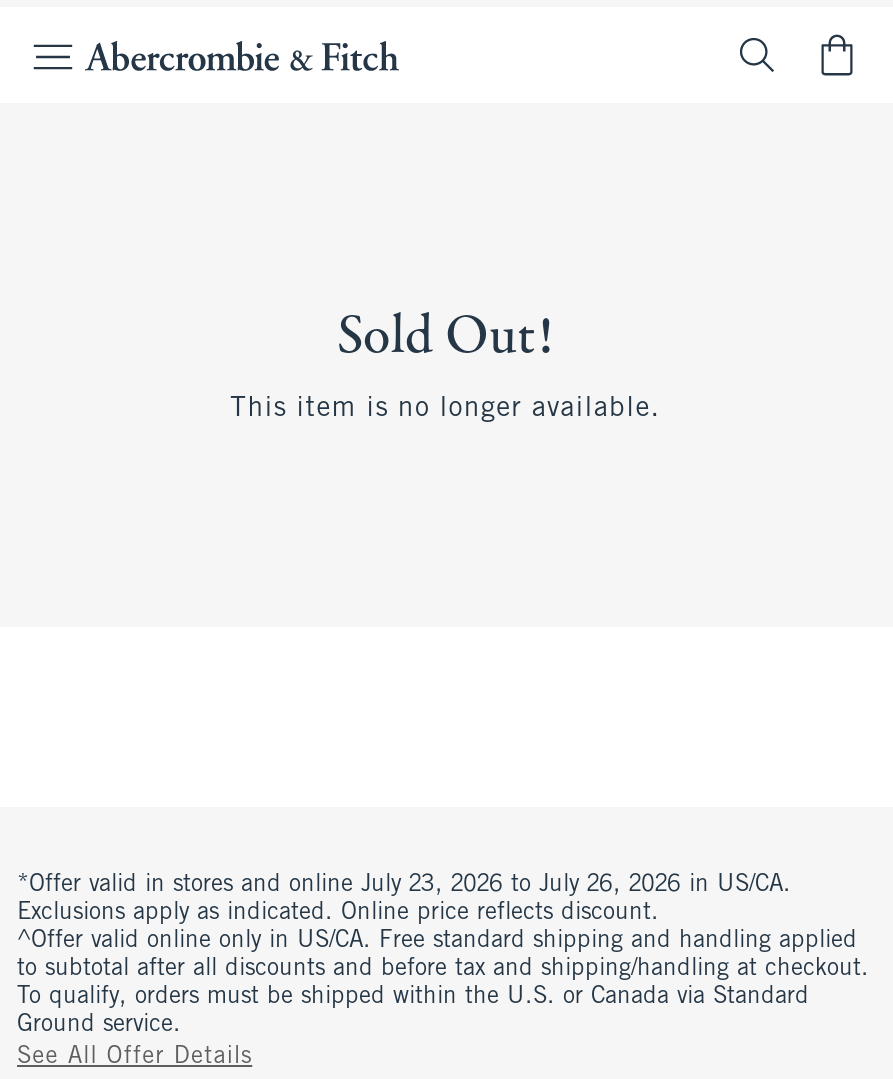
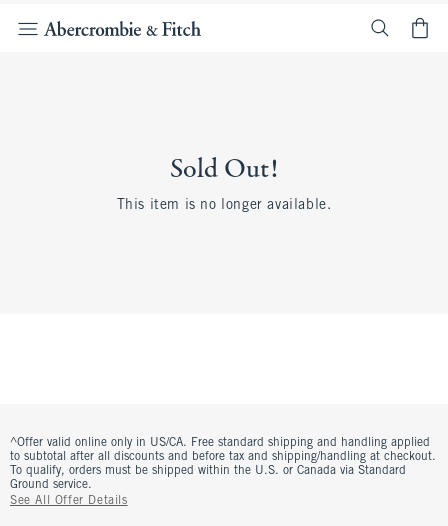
[17,873,791,925] *Offer valid in stores and online July 23, 2026 to July 26, 2026 in US/CA. | Exclusions apply as indicated. Online price reflects discount. -> none

